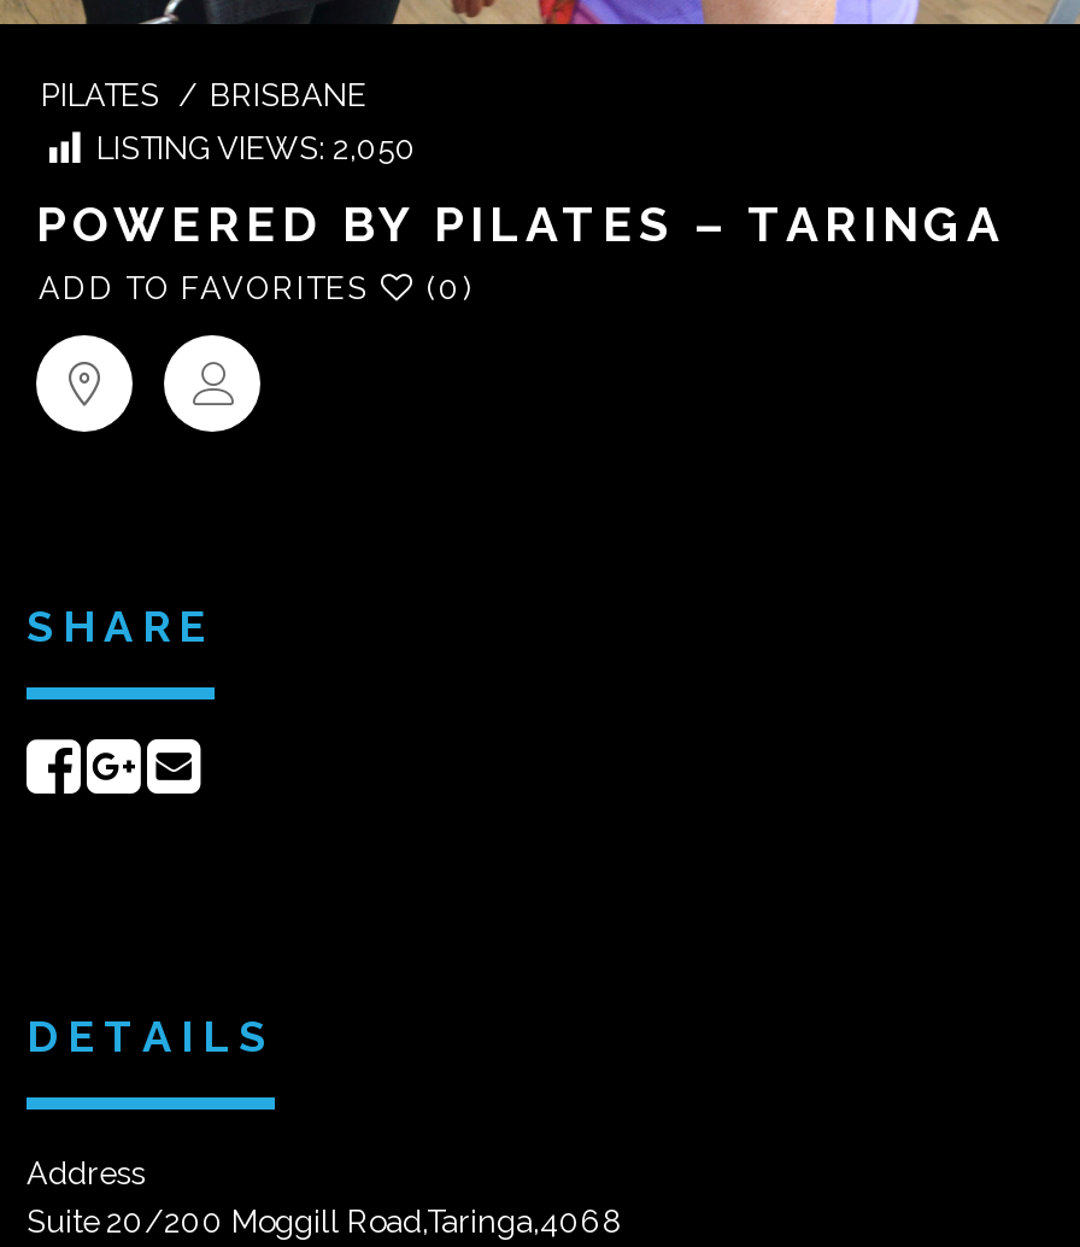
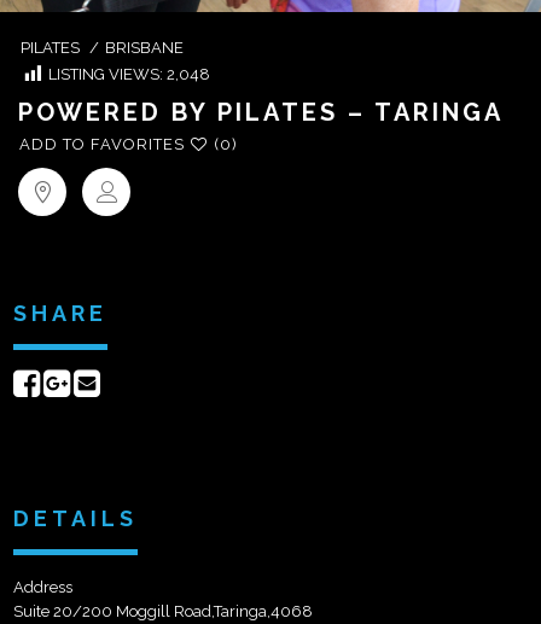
[96,130,417,166] LISTING VIEWS: 2,050 -> [48,65,210,83] LISTING VIEWS: 2,048

